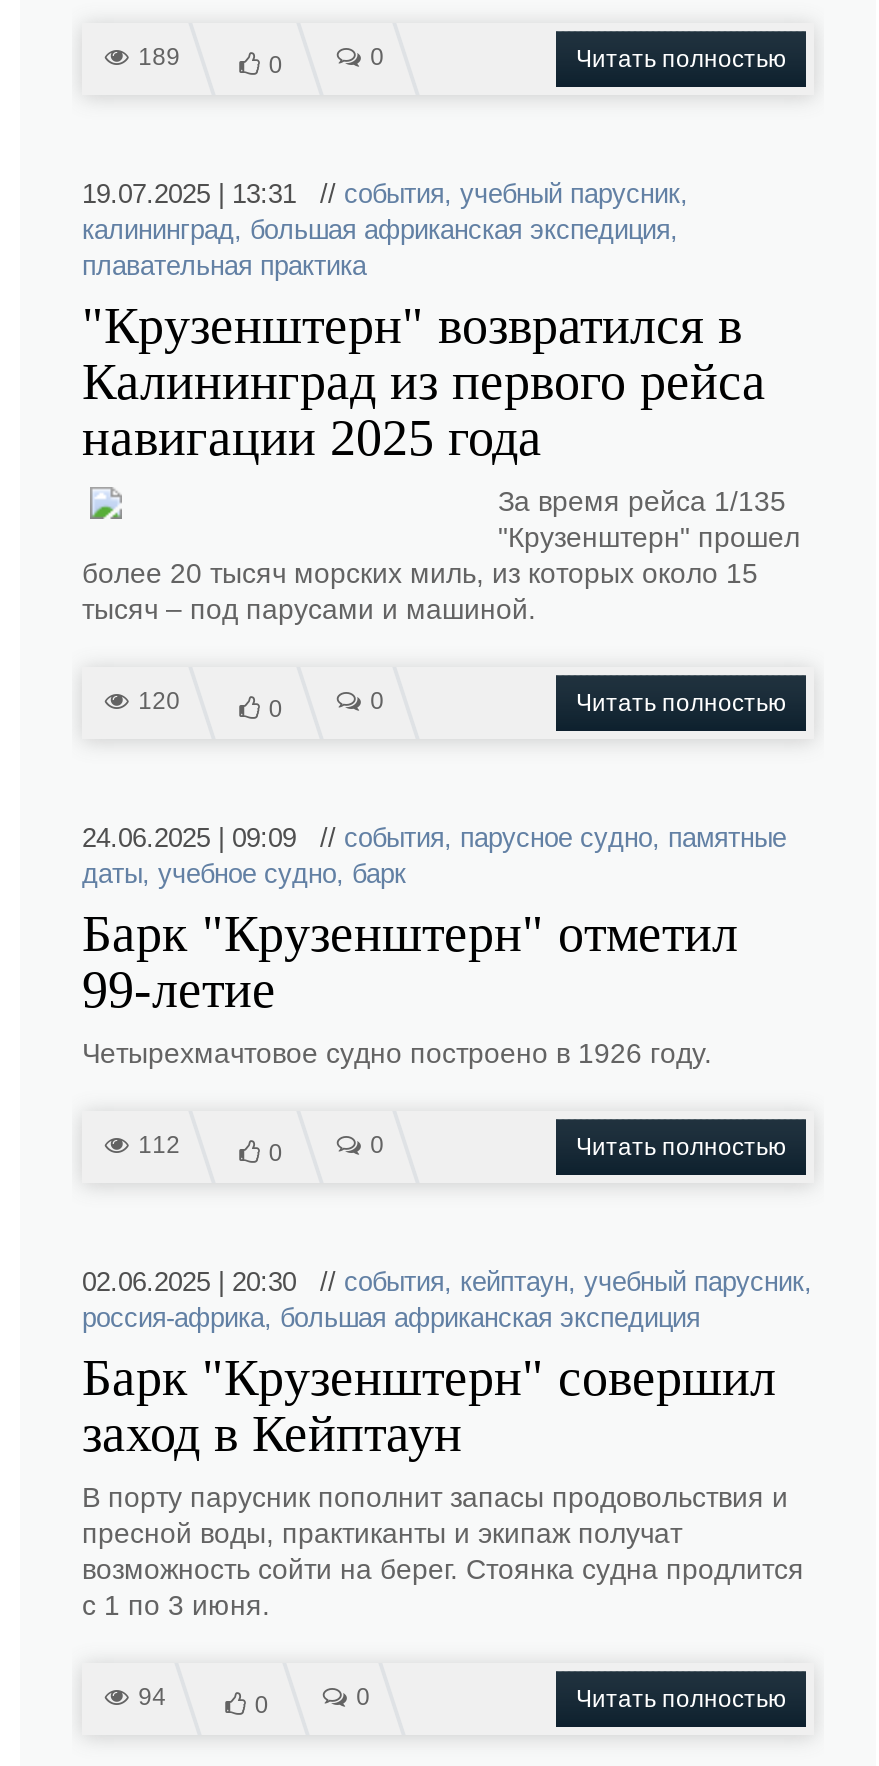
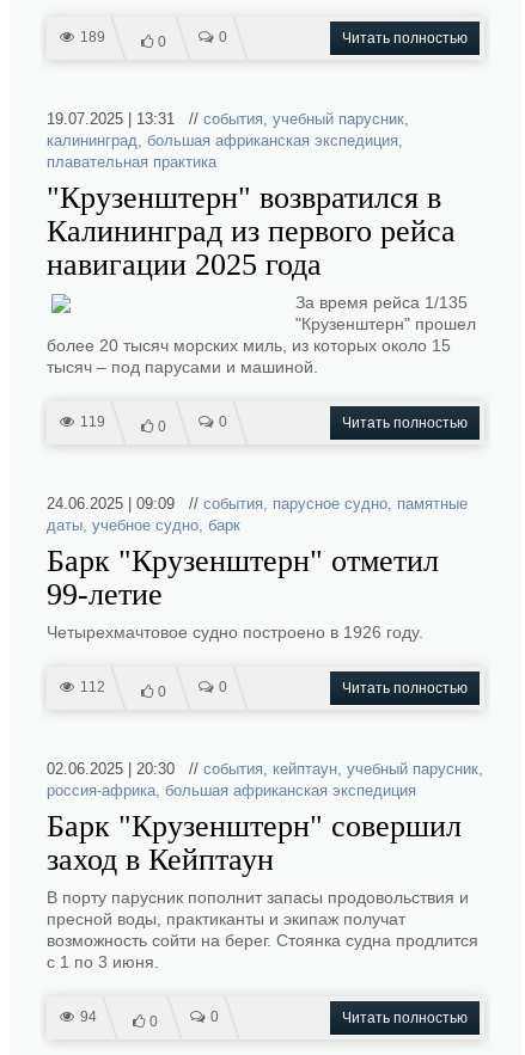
[132,687,180,715] 120 -> [77,413,105,430] 119

